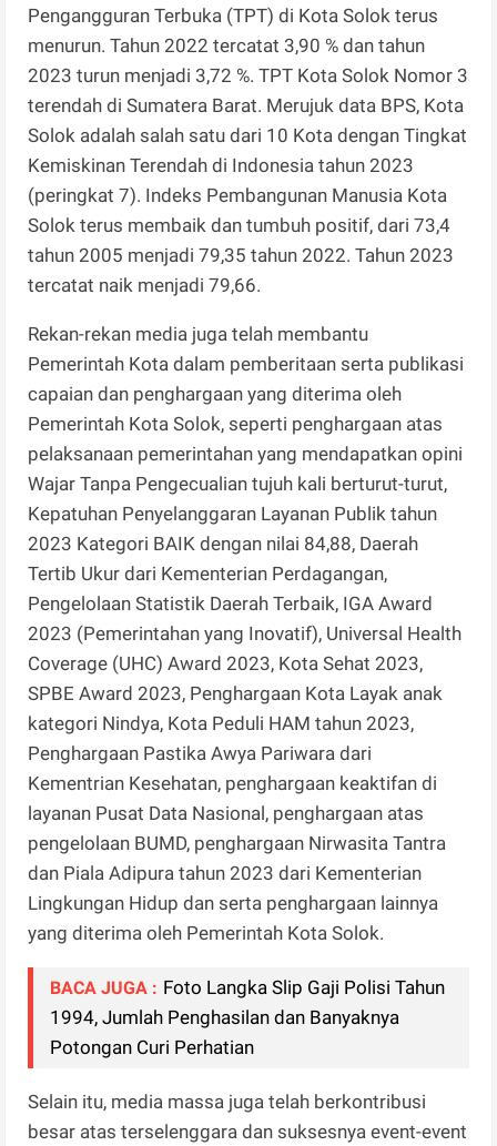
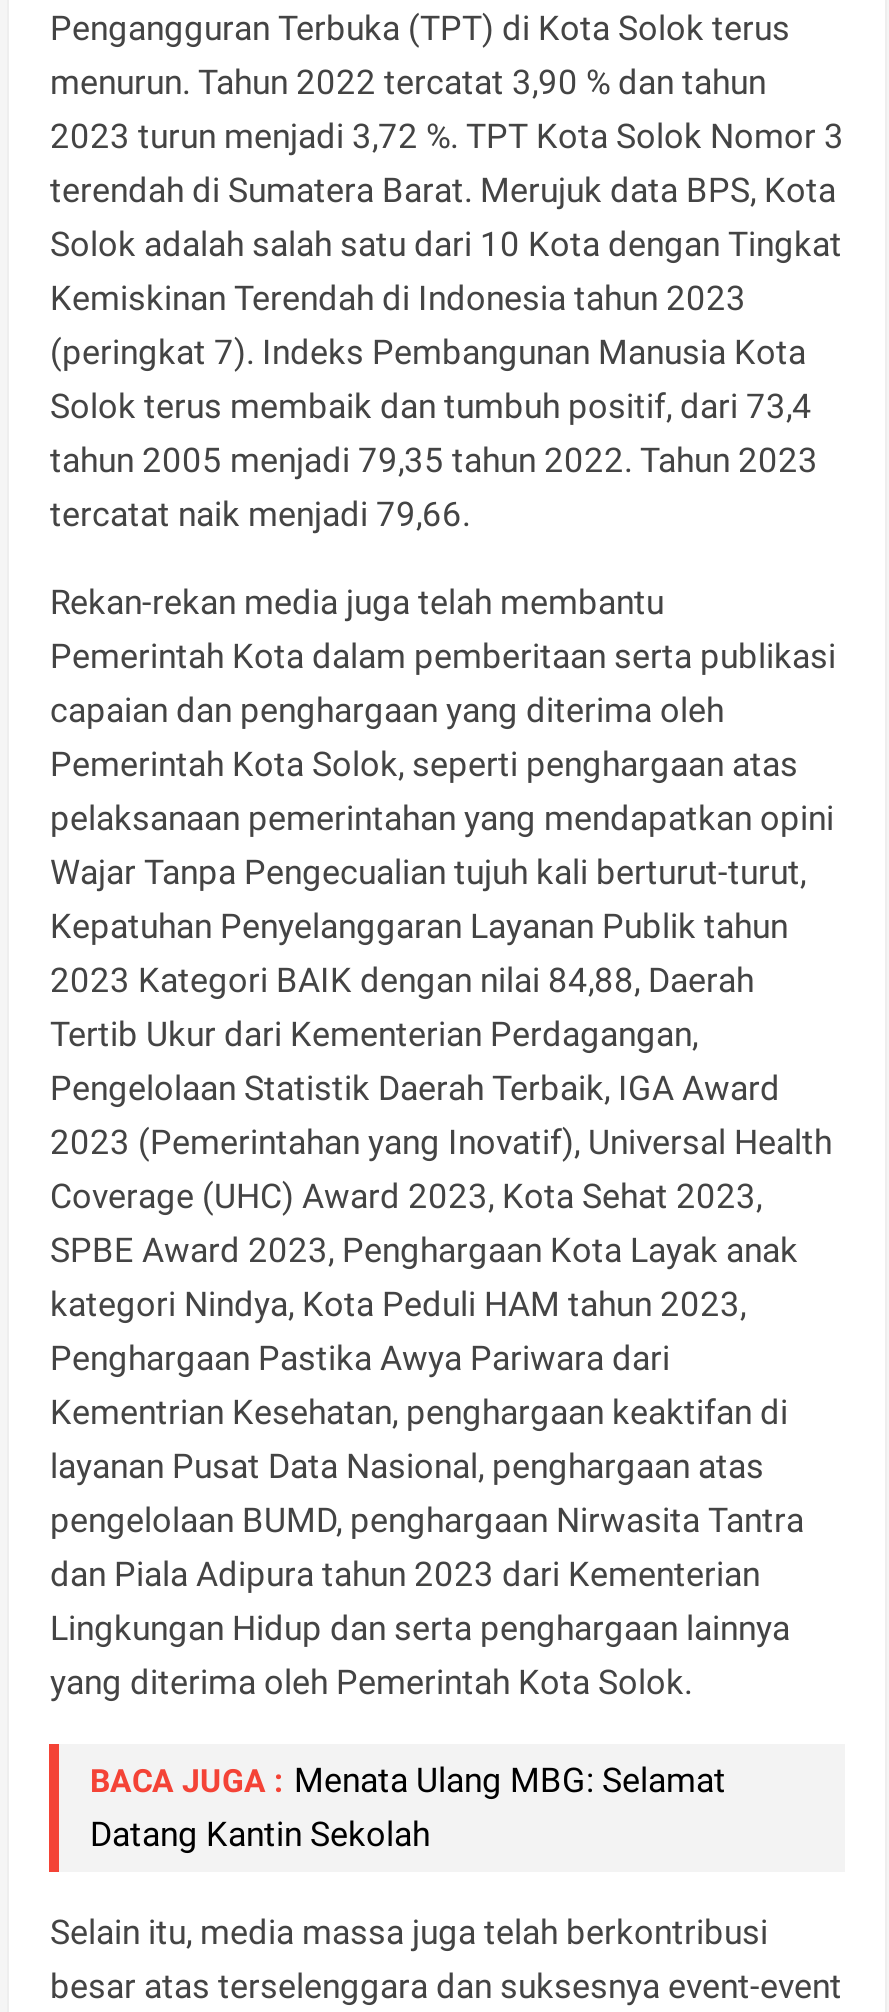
[50,976,445,1058] BACA JUGA : Foto Langka Slip Gaji Polisi Tahun | 1994, Jumlah Penghasilan dan Banyaknya | Potongan Curi Perhatian -> [90,1759,726,1853] BACA JUGA : Menata Ulang MBG: Selamat | Datang Kantin Sekolah

